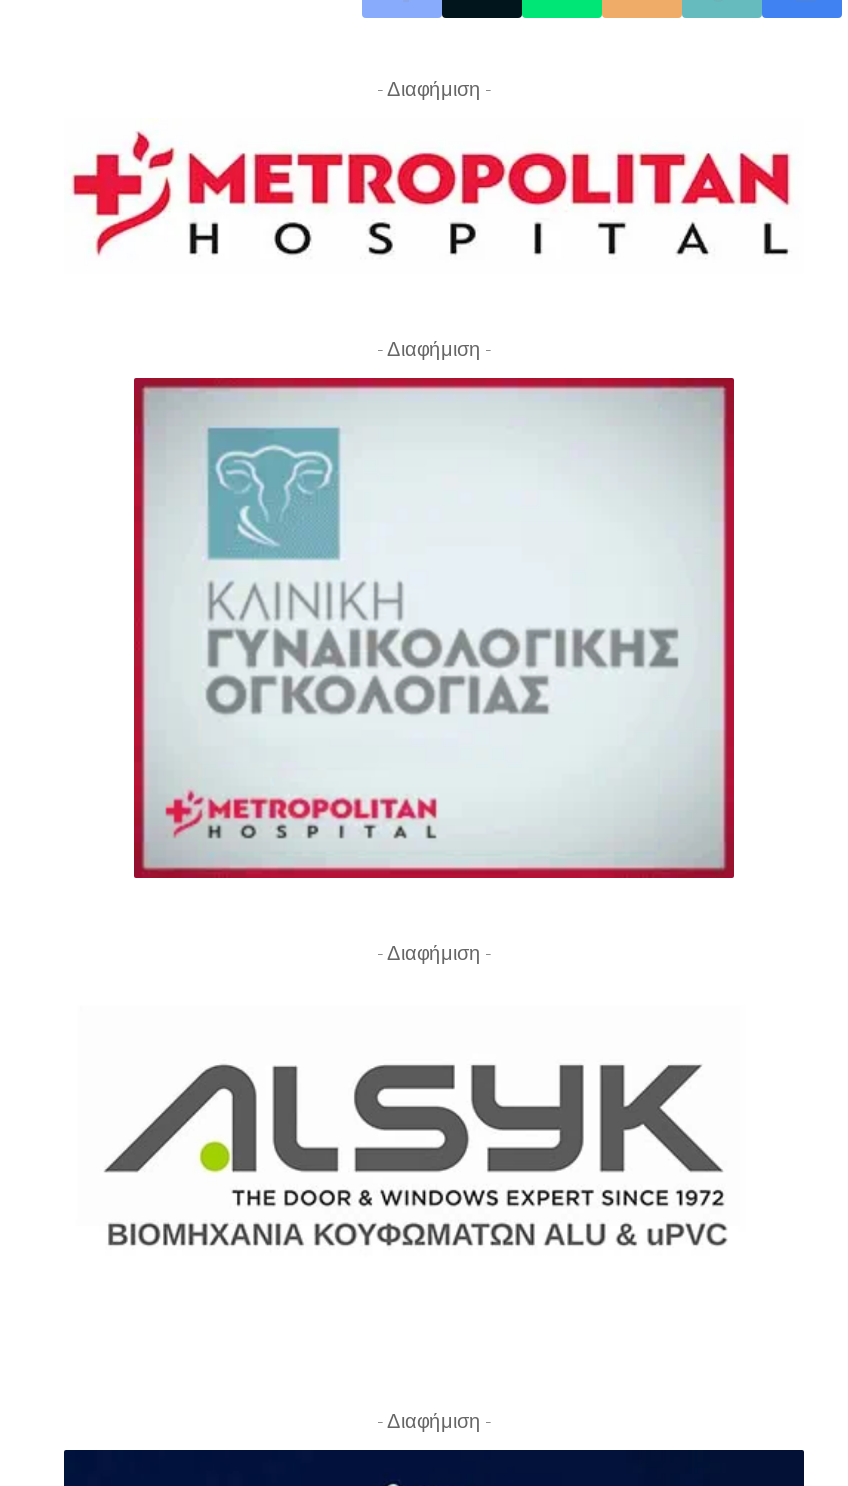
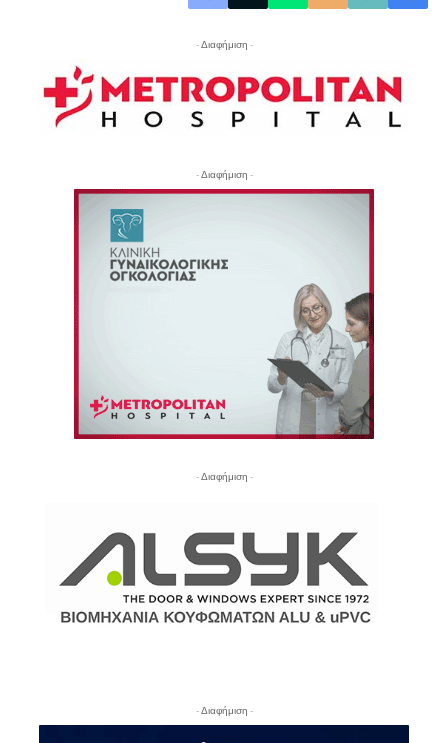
[206,418,736,878] [image] -> [110,208,375,439] [image]

